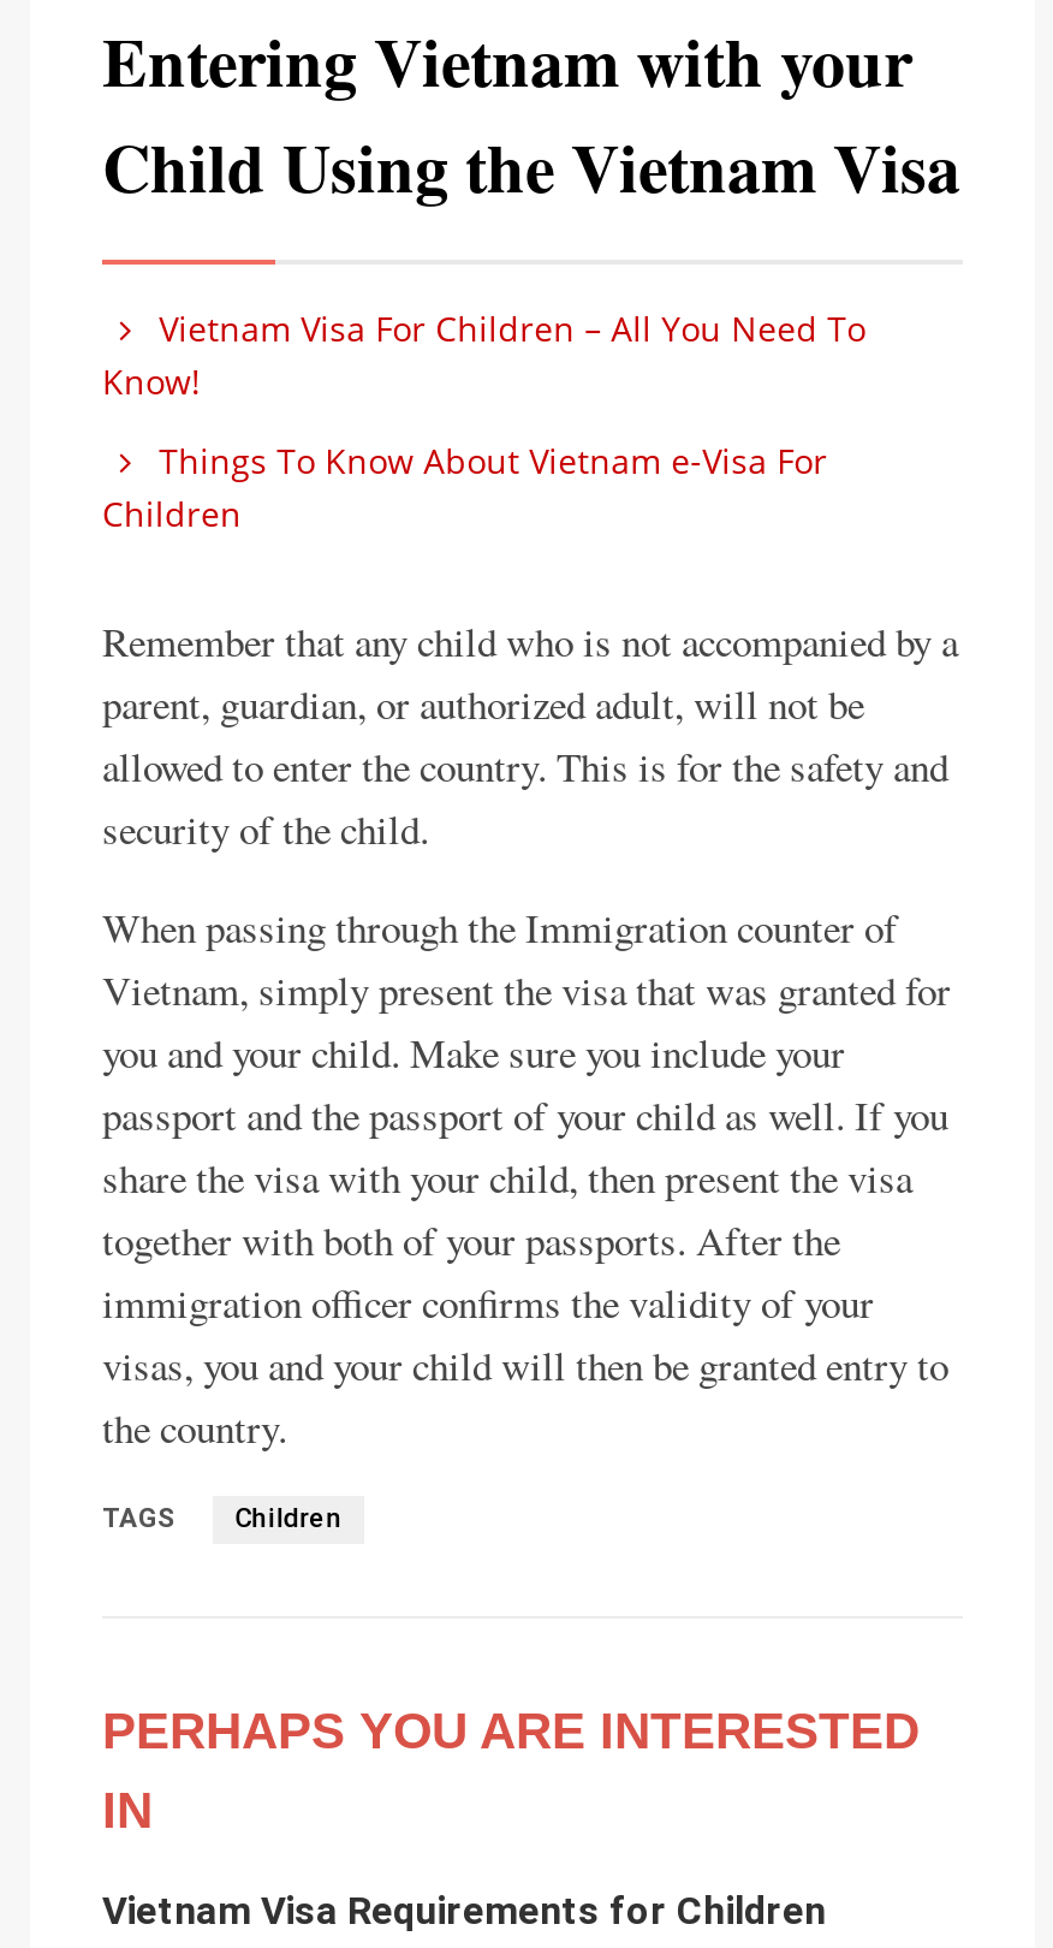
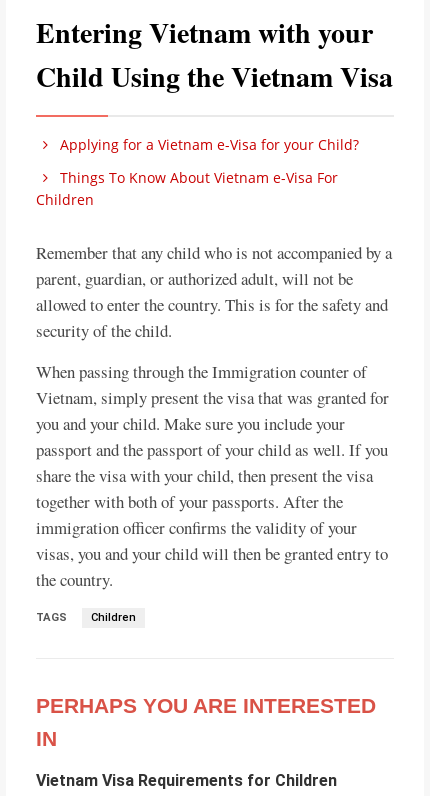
[102,306,866,405] Vietnam Visa For Children – All You Need To | Know! -> [56,135,359,154] Applying for a Vietnam e-Visa for your Child?

